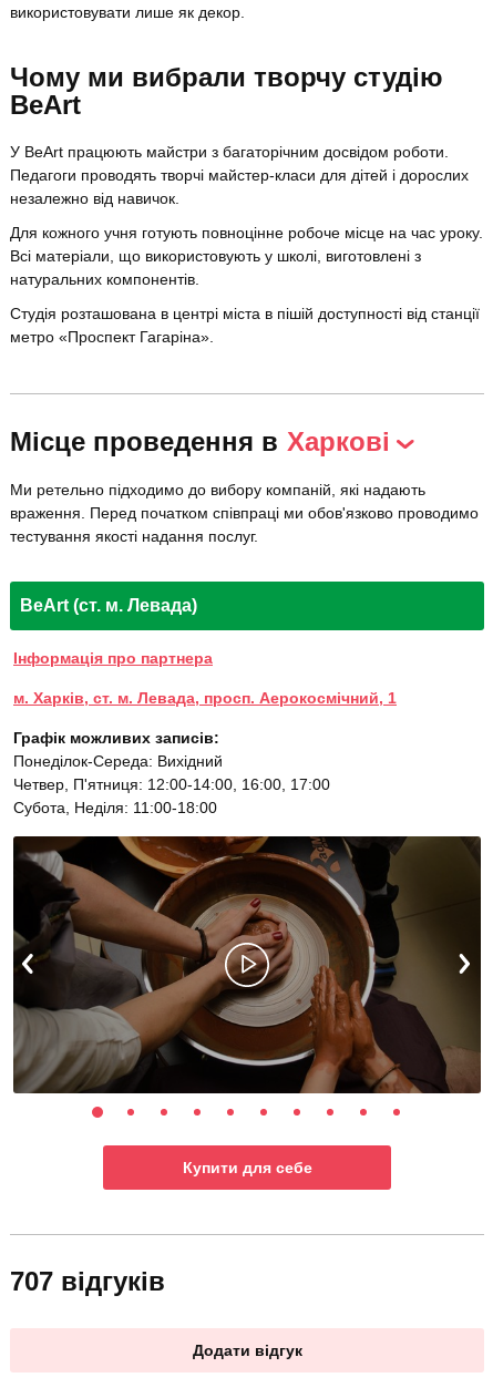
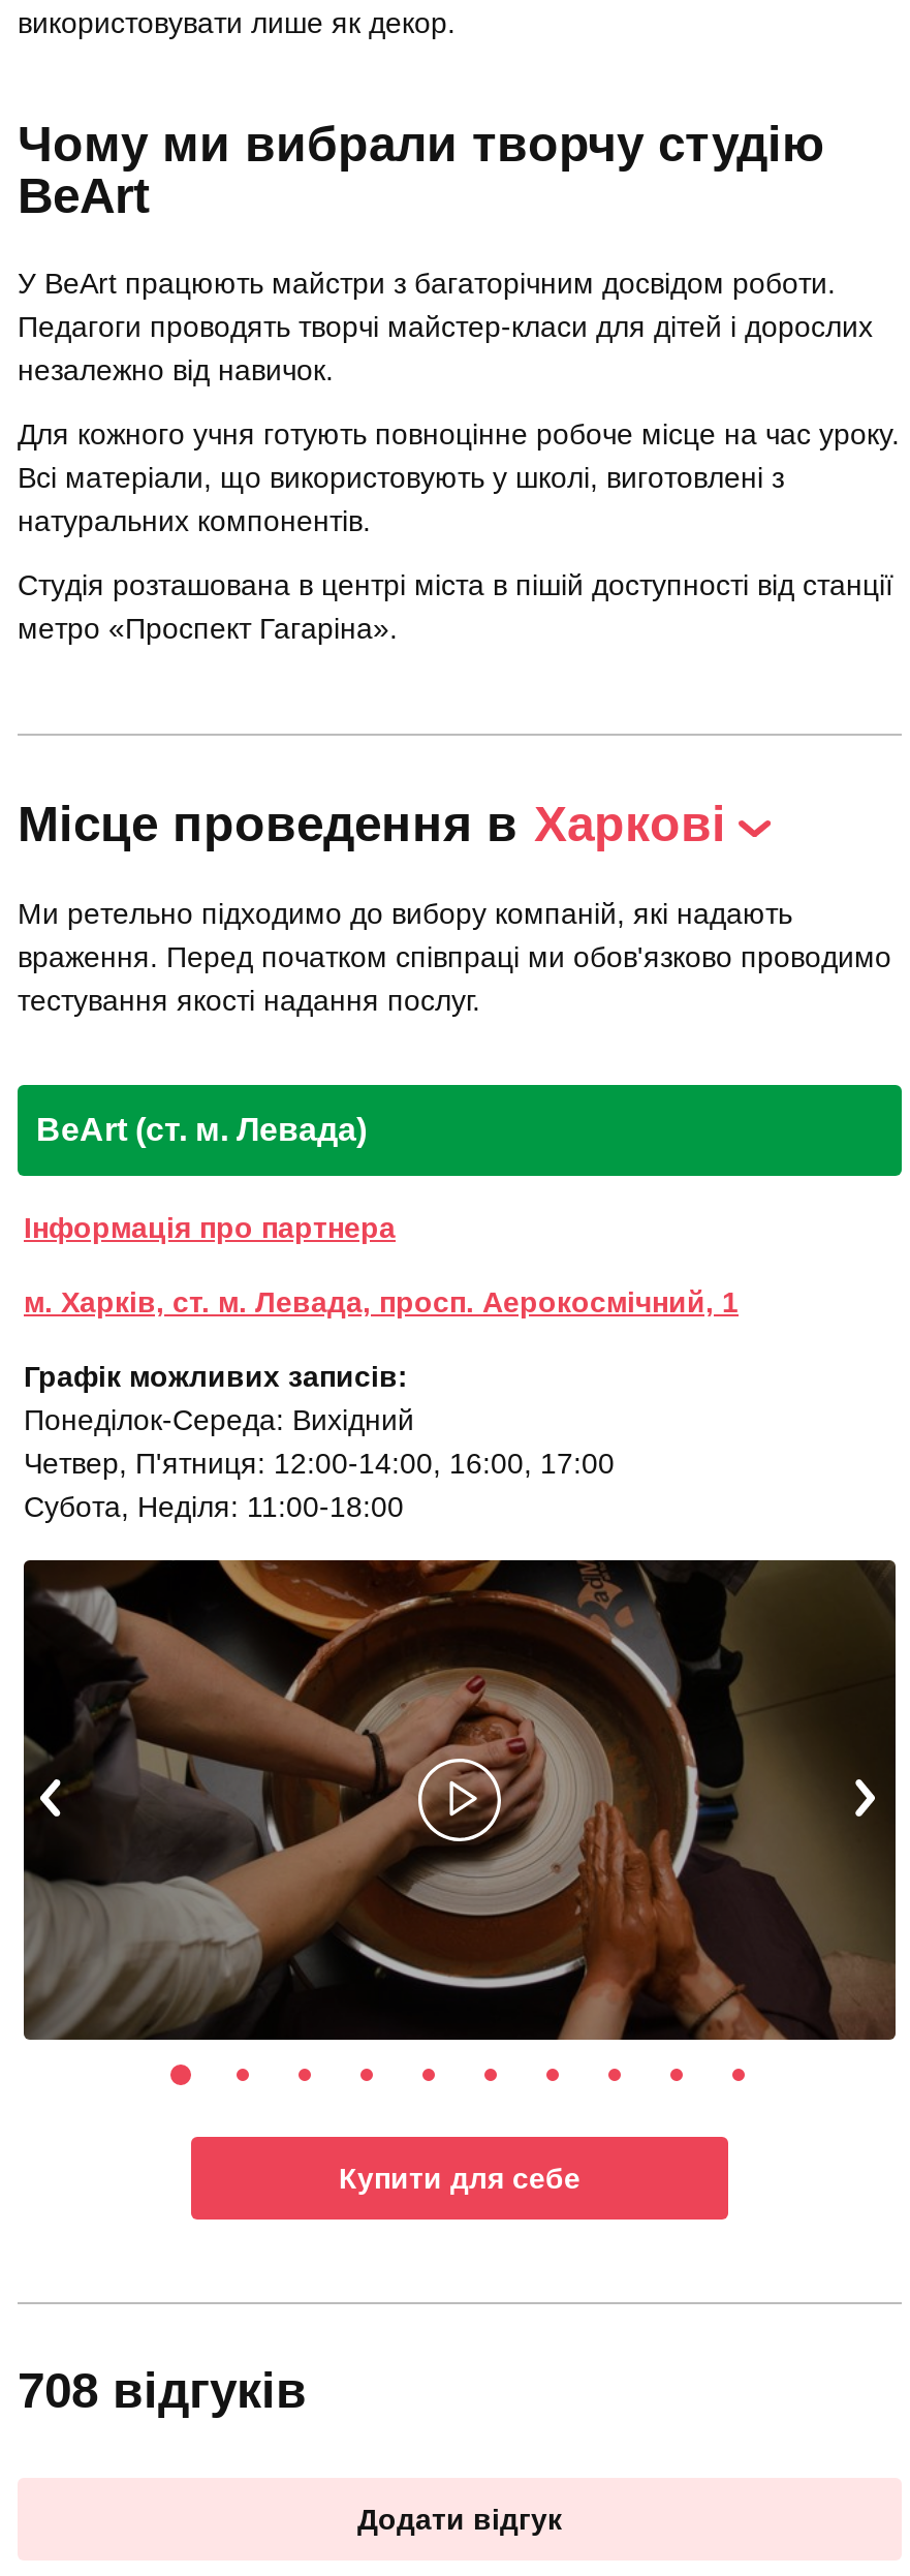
[10,1266,165,1296] 707 відгуків -> [18,2363,307,2419] 708 відгуків

